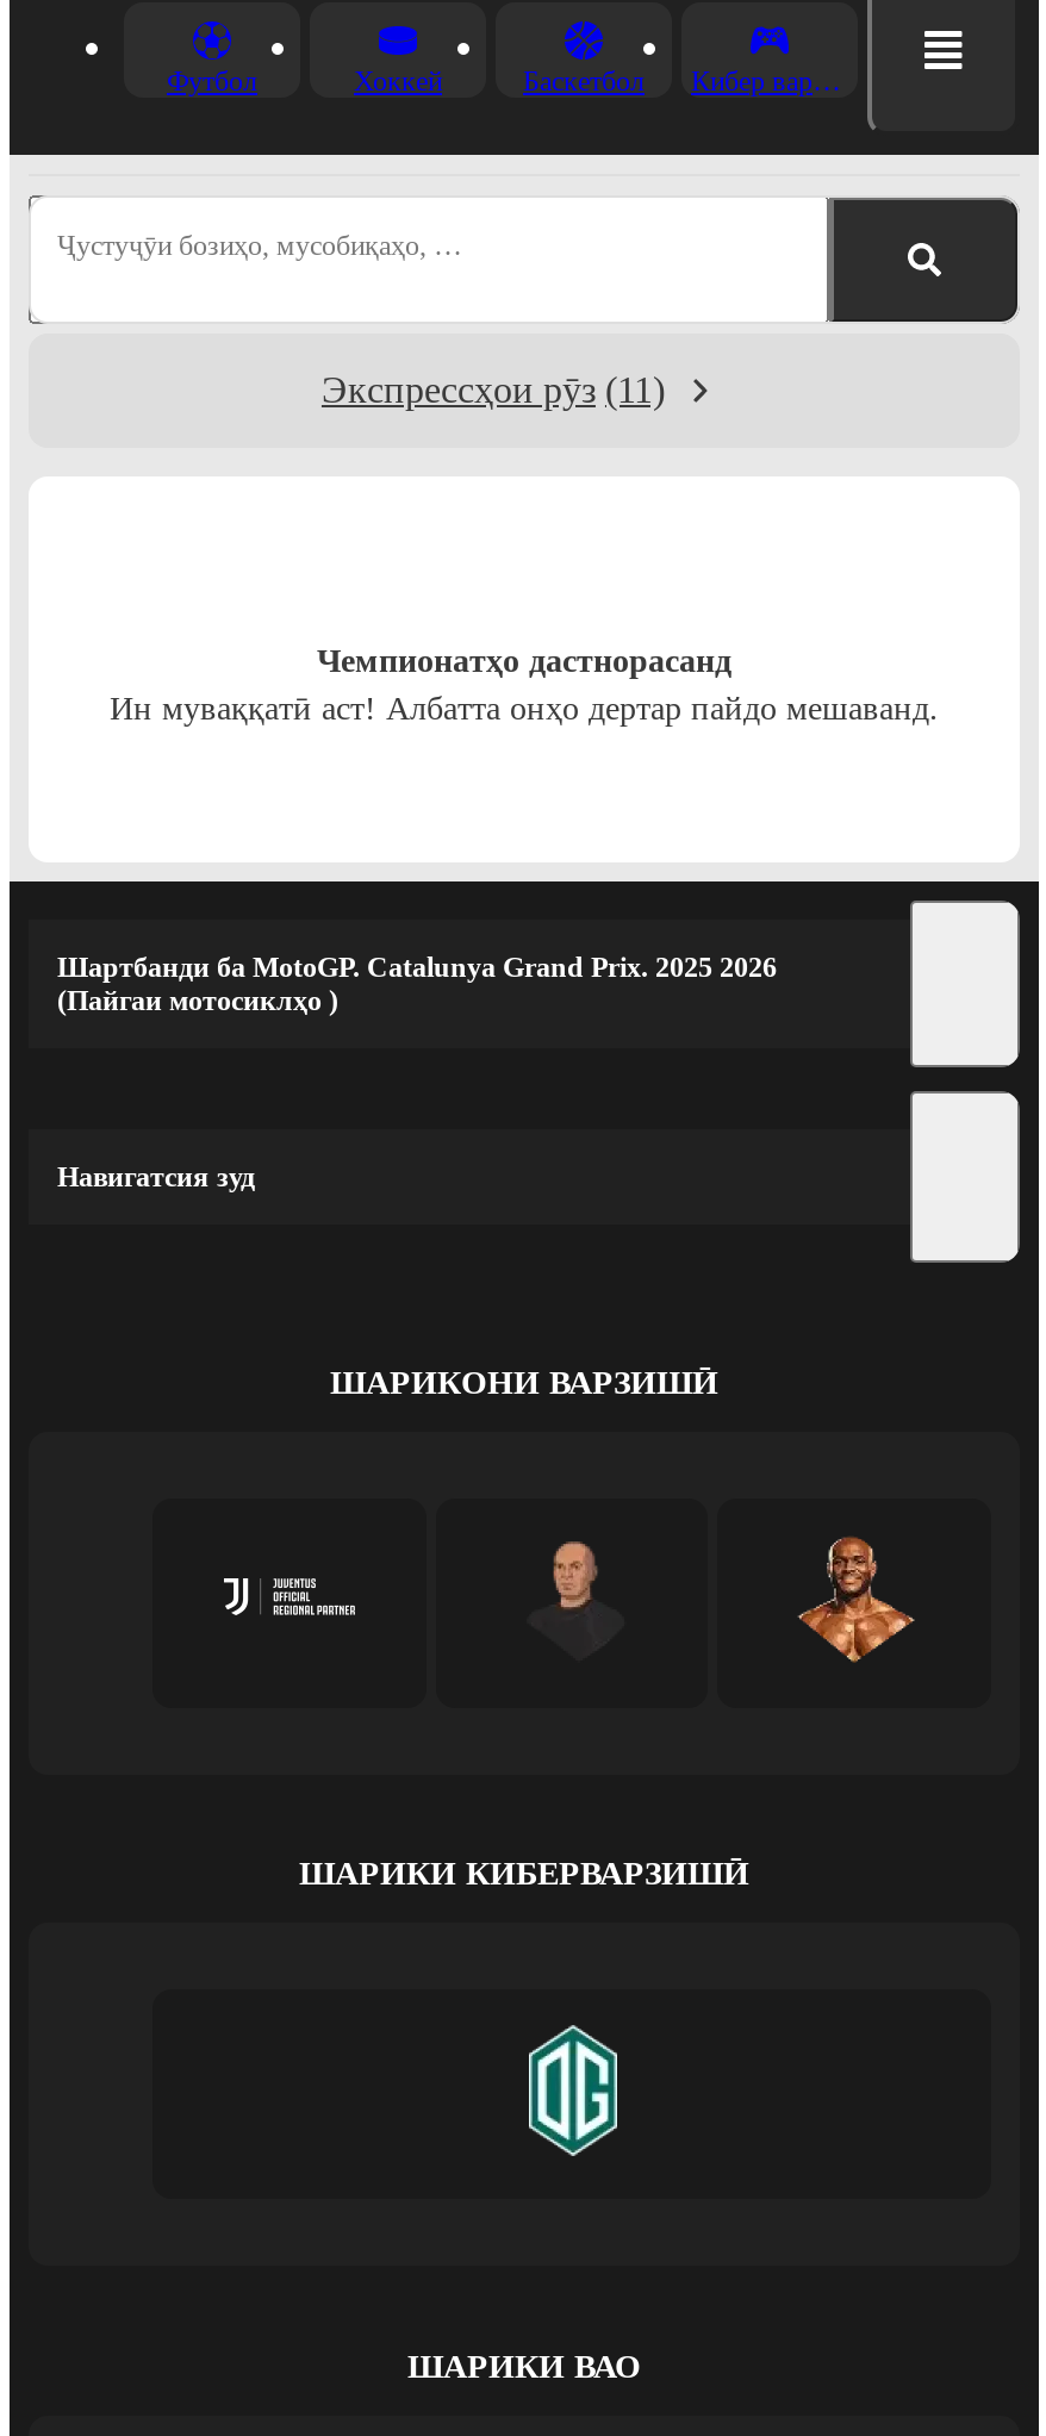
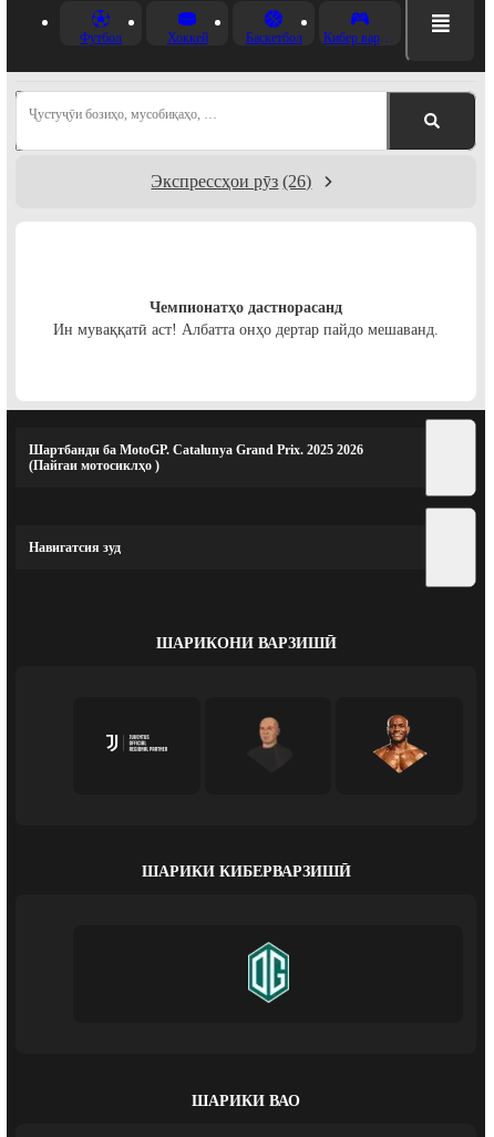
[322,369,665,410] Экспрессҳои рӯз (11) -> [151,172,312,191] Экспрессҳои рӯз (26)

